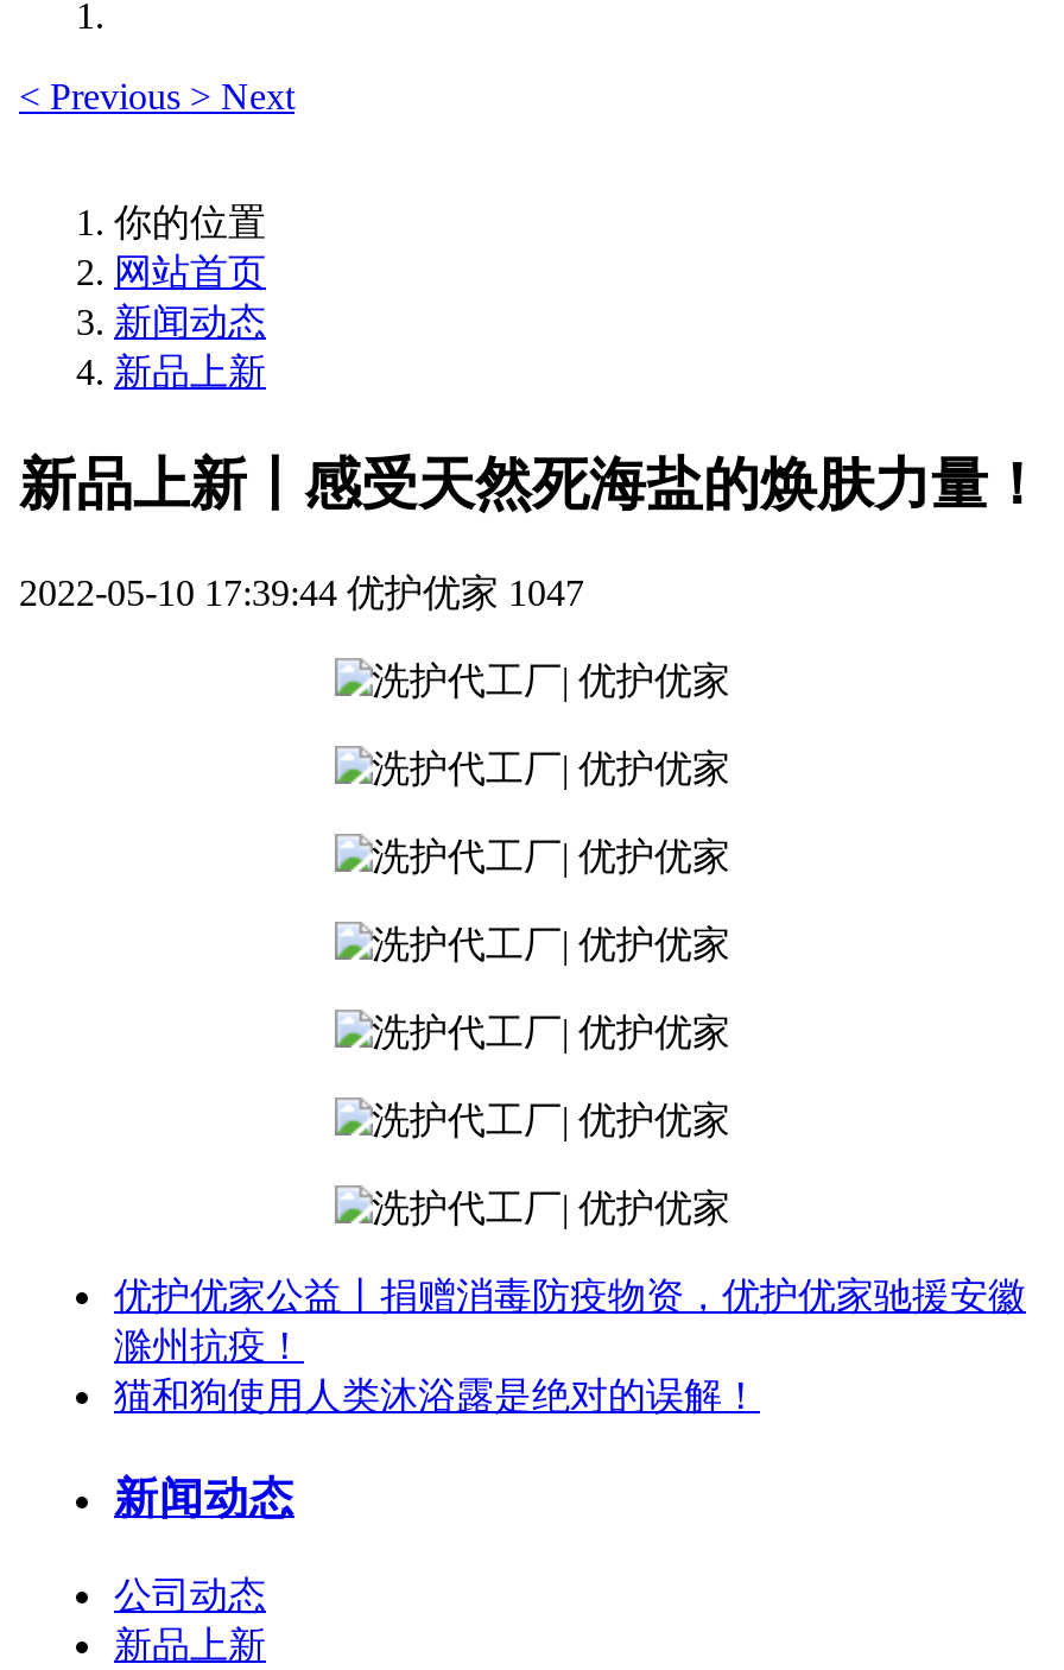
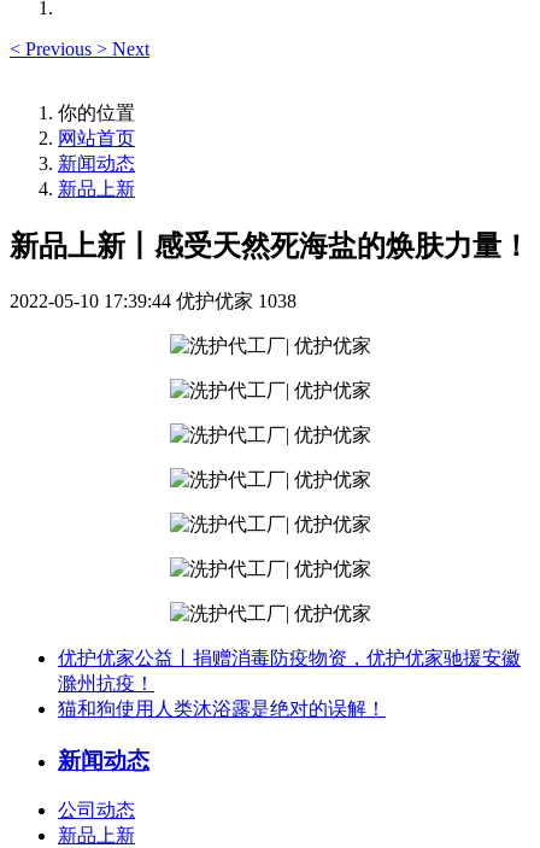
[19,572,584,612] 2022-05-10 17:39:44 优护优家 1047 -> [10,290,297,311] 2022-05-10 17:39:44 优护优家 1038

